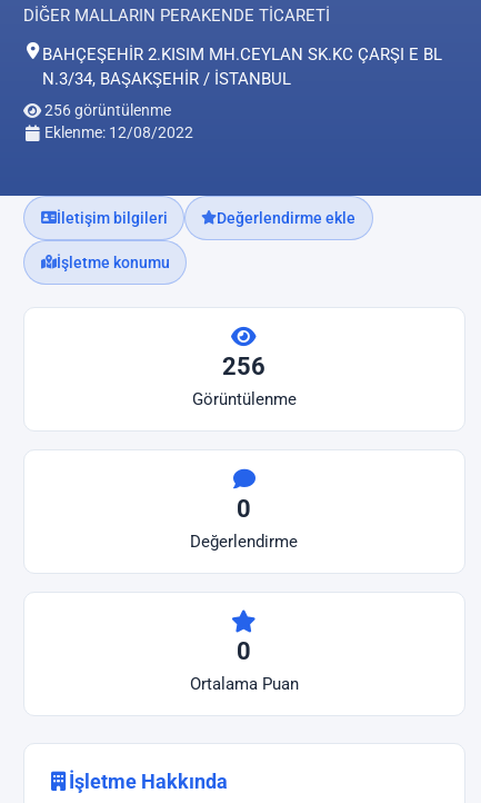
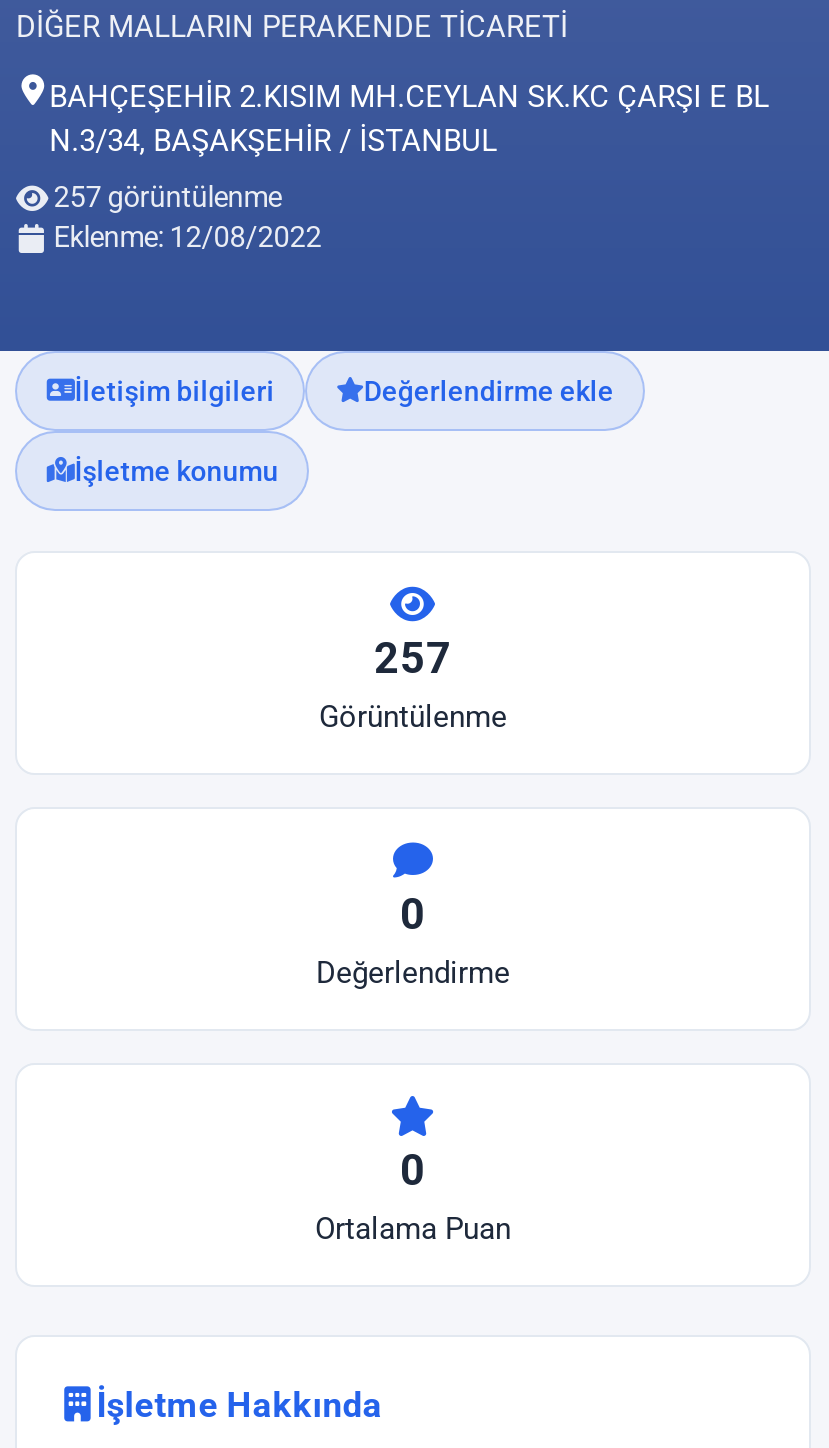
[41,101,171,120] 256 görüntülenme -> [48,181,282,215] 257 görüntülenme
[223,353,266,380] 256 -> [374,633,452,683] 257

